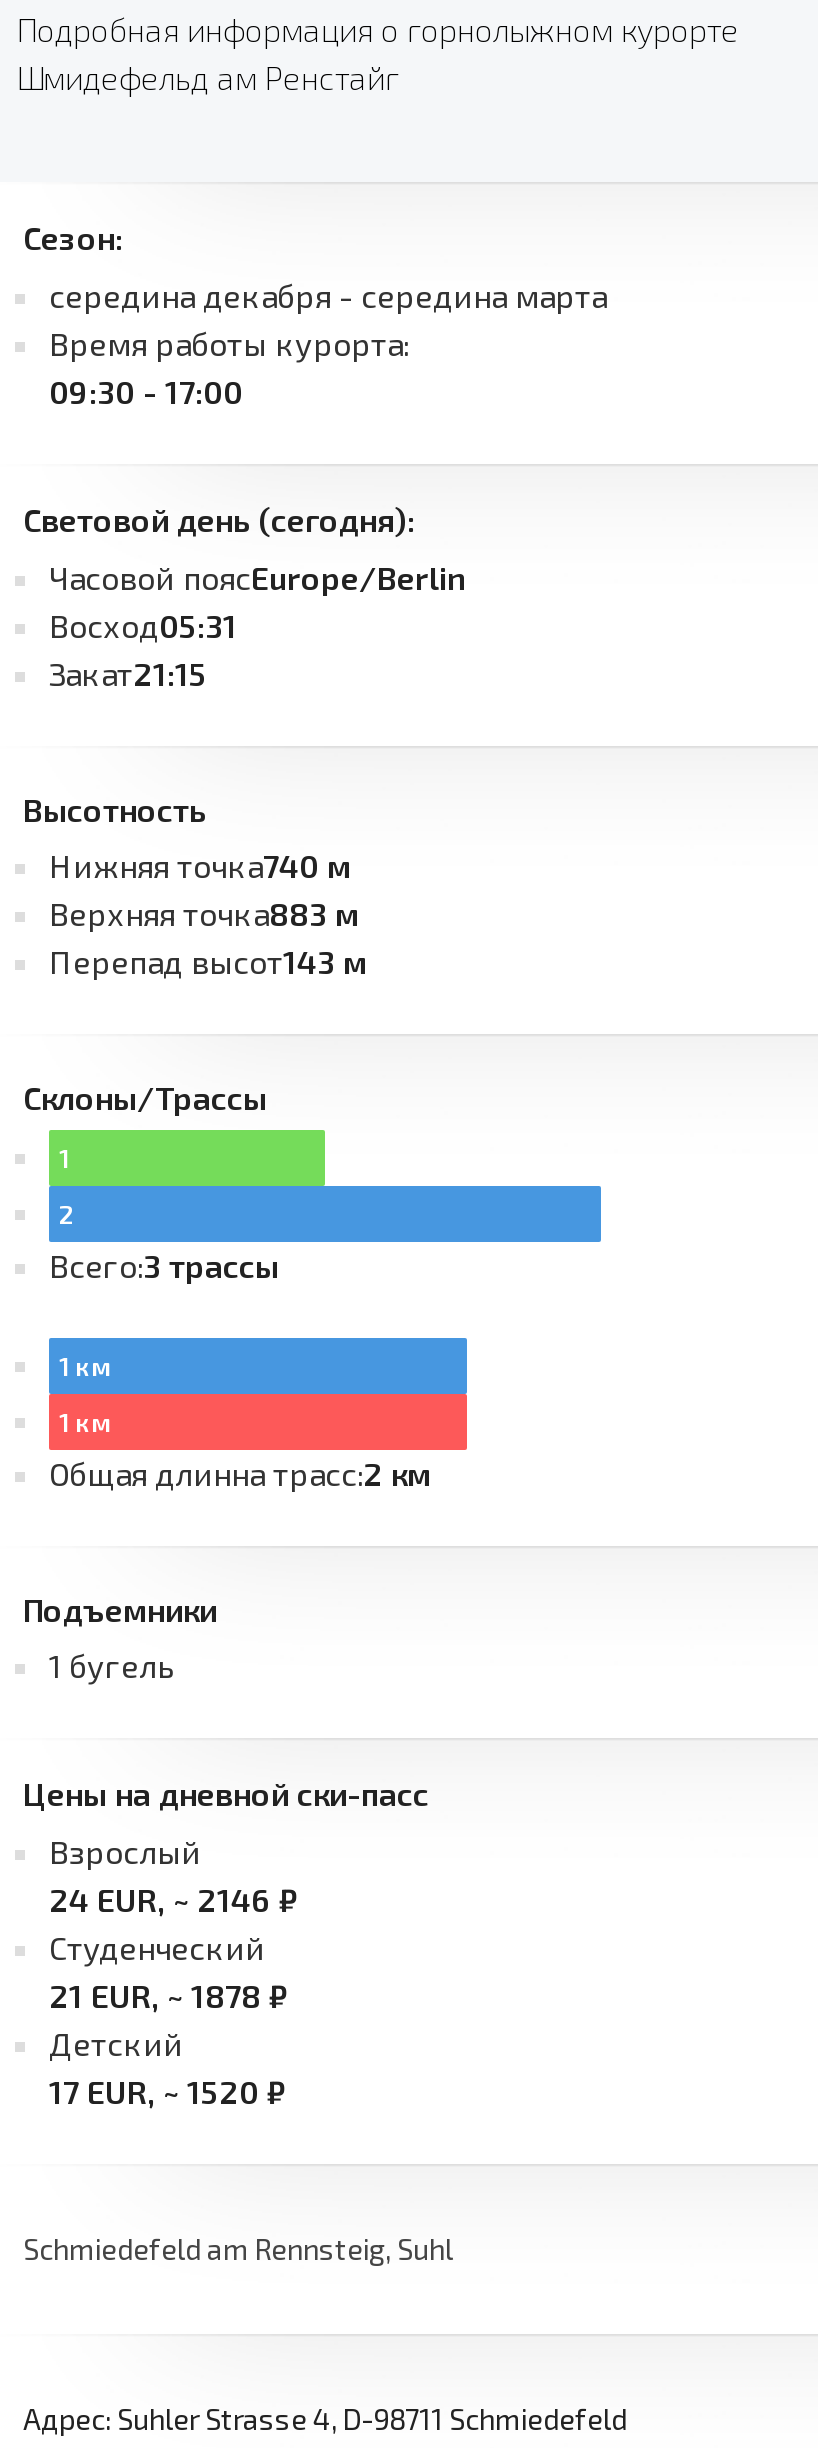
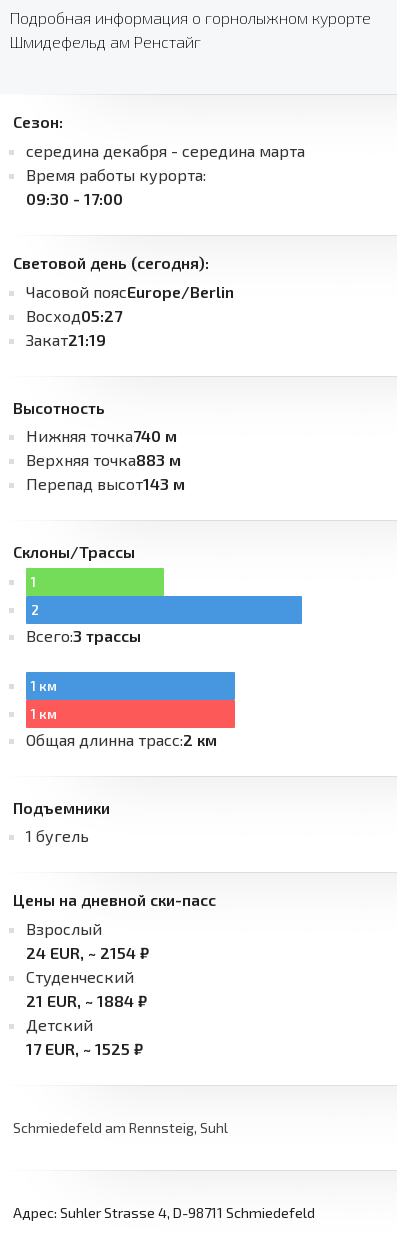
[49,606,237,644] Восход05:31 -> [26,306,122,325] Восход05:27
[49,654,207,692] Закат21:15 -> [26,330,106,349] Закат21:19
[49,1880,297,1918] 24 EUR, ~ 2146 ₽ -> [26,943,149,962] 24 EUR, ~ 2154 ₽
[49,1976,287,2014] 21 EUR, ~ 1878 ₽ -> [26,991,147,1010] 21 EUR, ~ 1884 ₽
[49,2072,285,2110] 17 EUR, ~ 1520 ₽ -> [26,1039,143,1058] 17 EUR, ~ 1525 ₽

